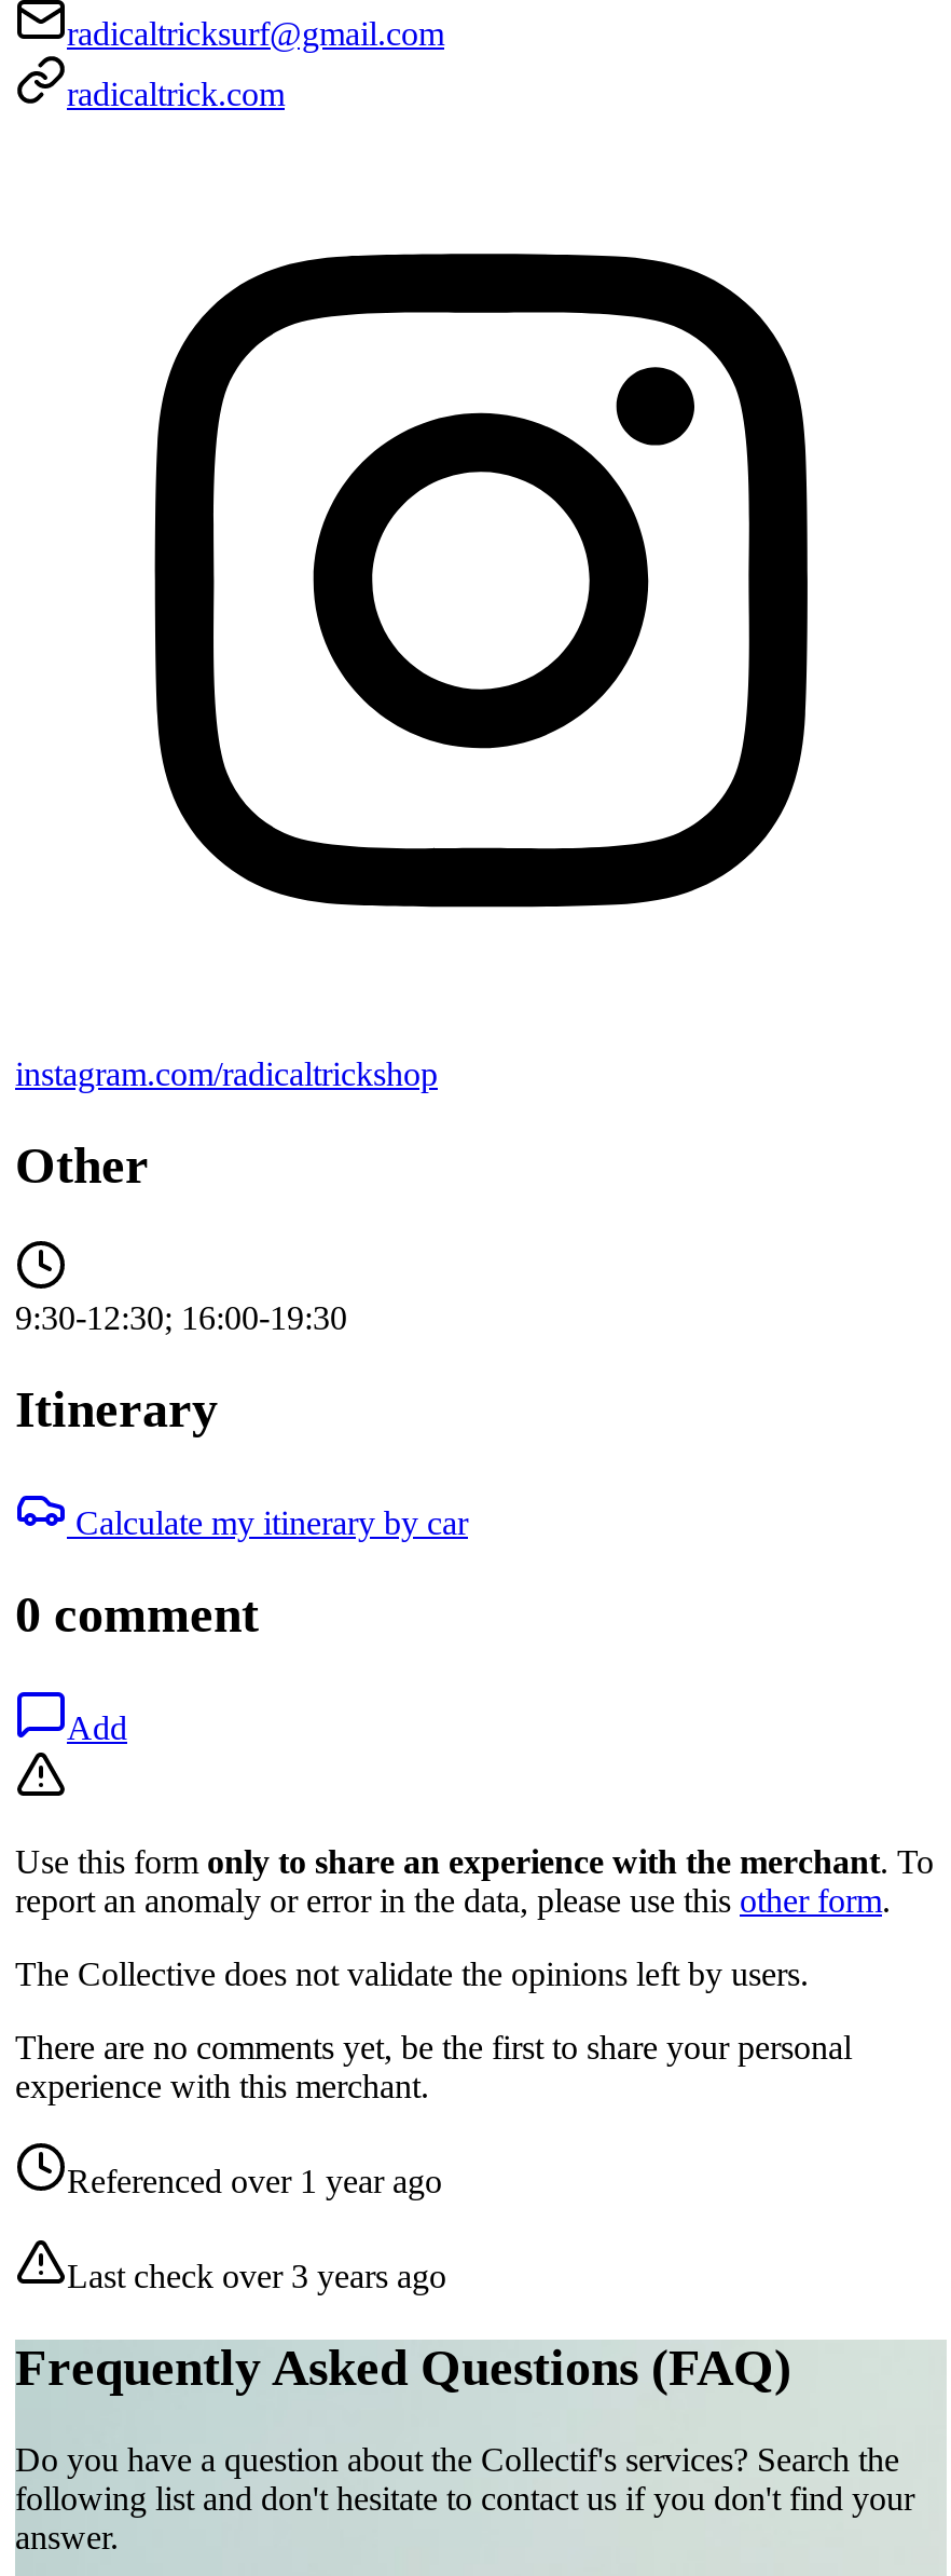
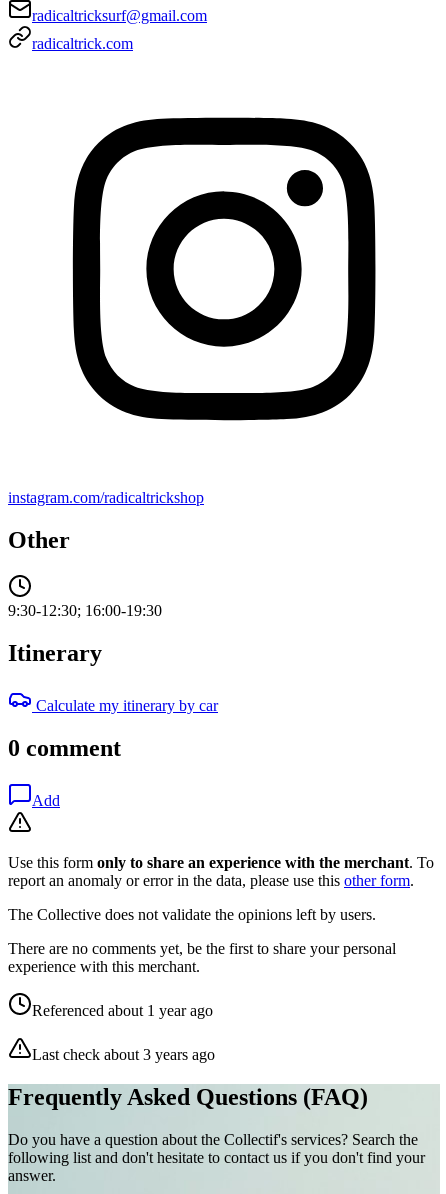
[67,2162,442,2199] Referenced over 1 year ago -> [32,1002,213,1019] Referenced about 1 year ago
[67,2257,446,2294] Last check over 3 years ago -> [32,1046,215,1063] Last check about 3 years ago

